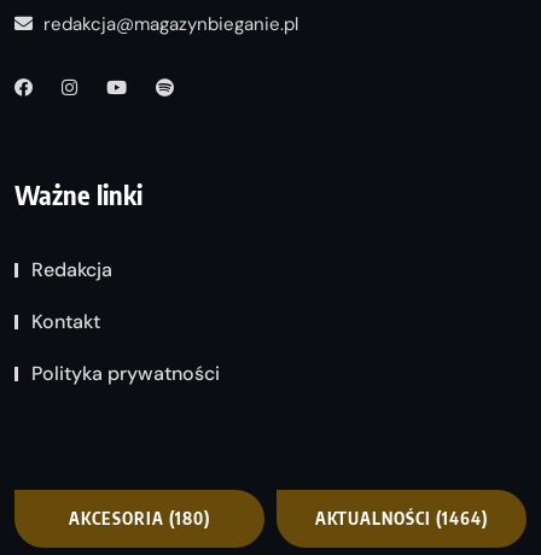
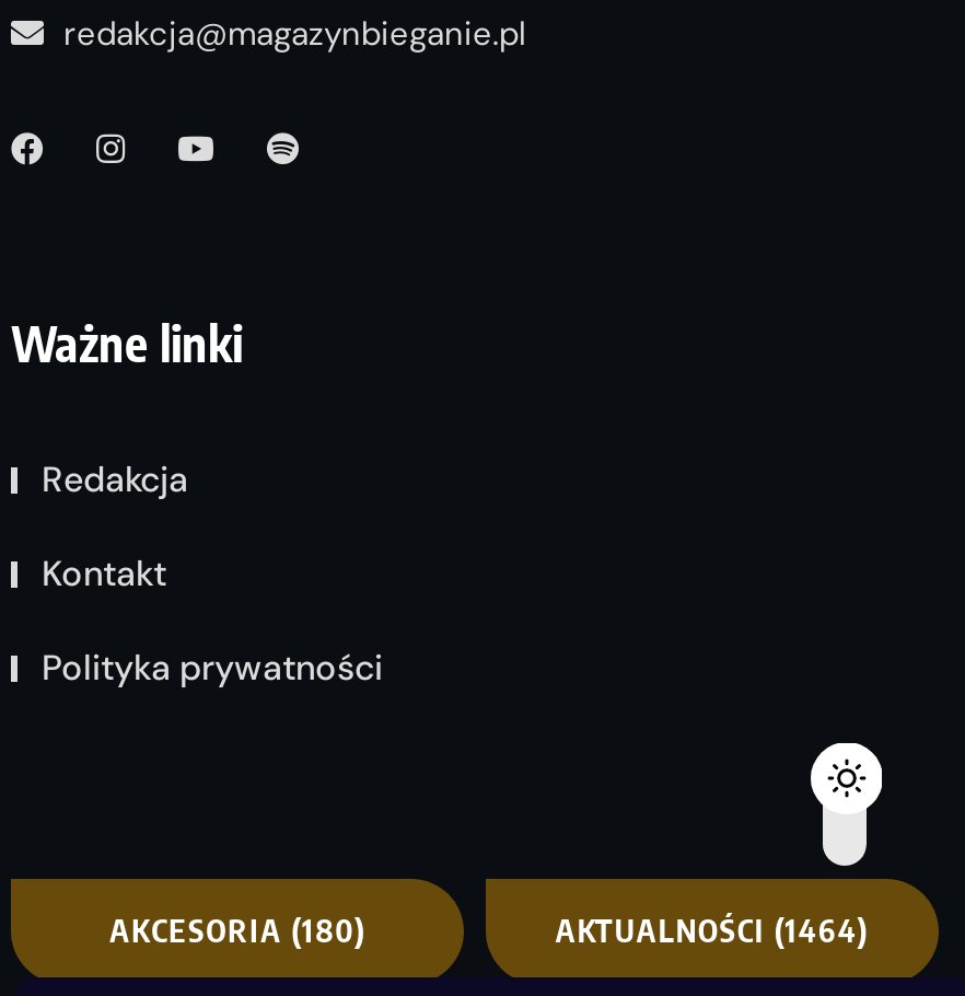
none -> [807,741,884,868] [image]

